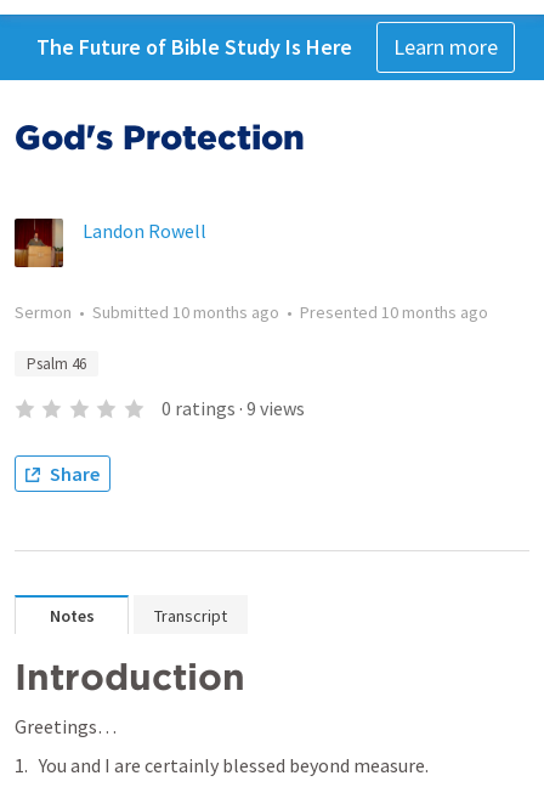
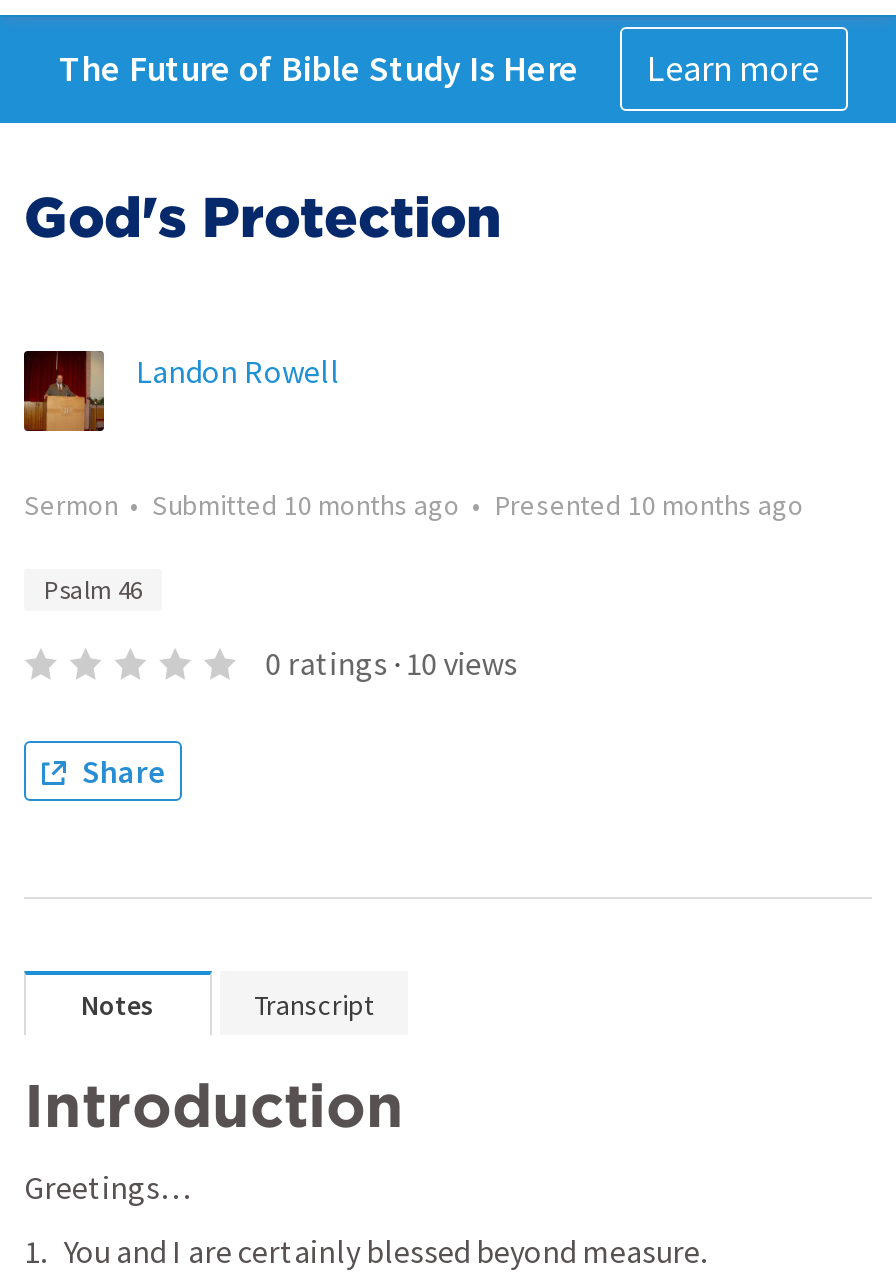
[161,396,304,420] 0 ratings · 9 views -> [265,643,517,683] 0 ratings · 10 views

